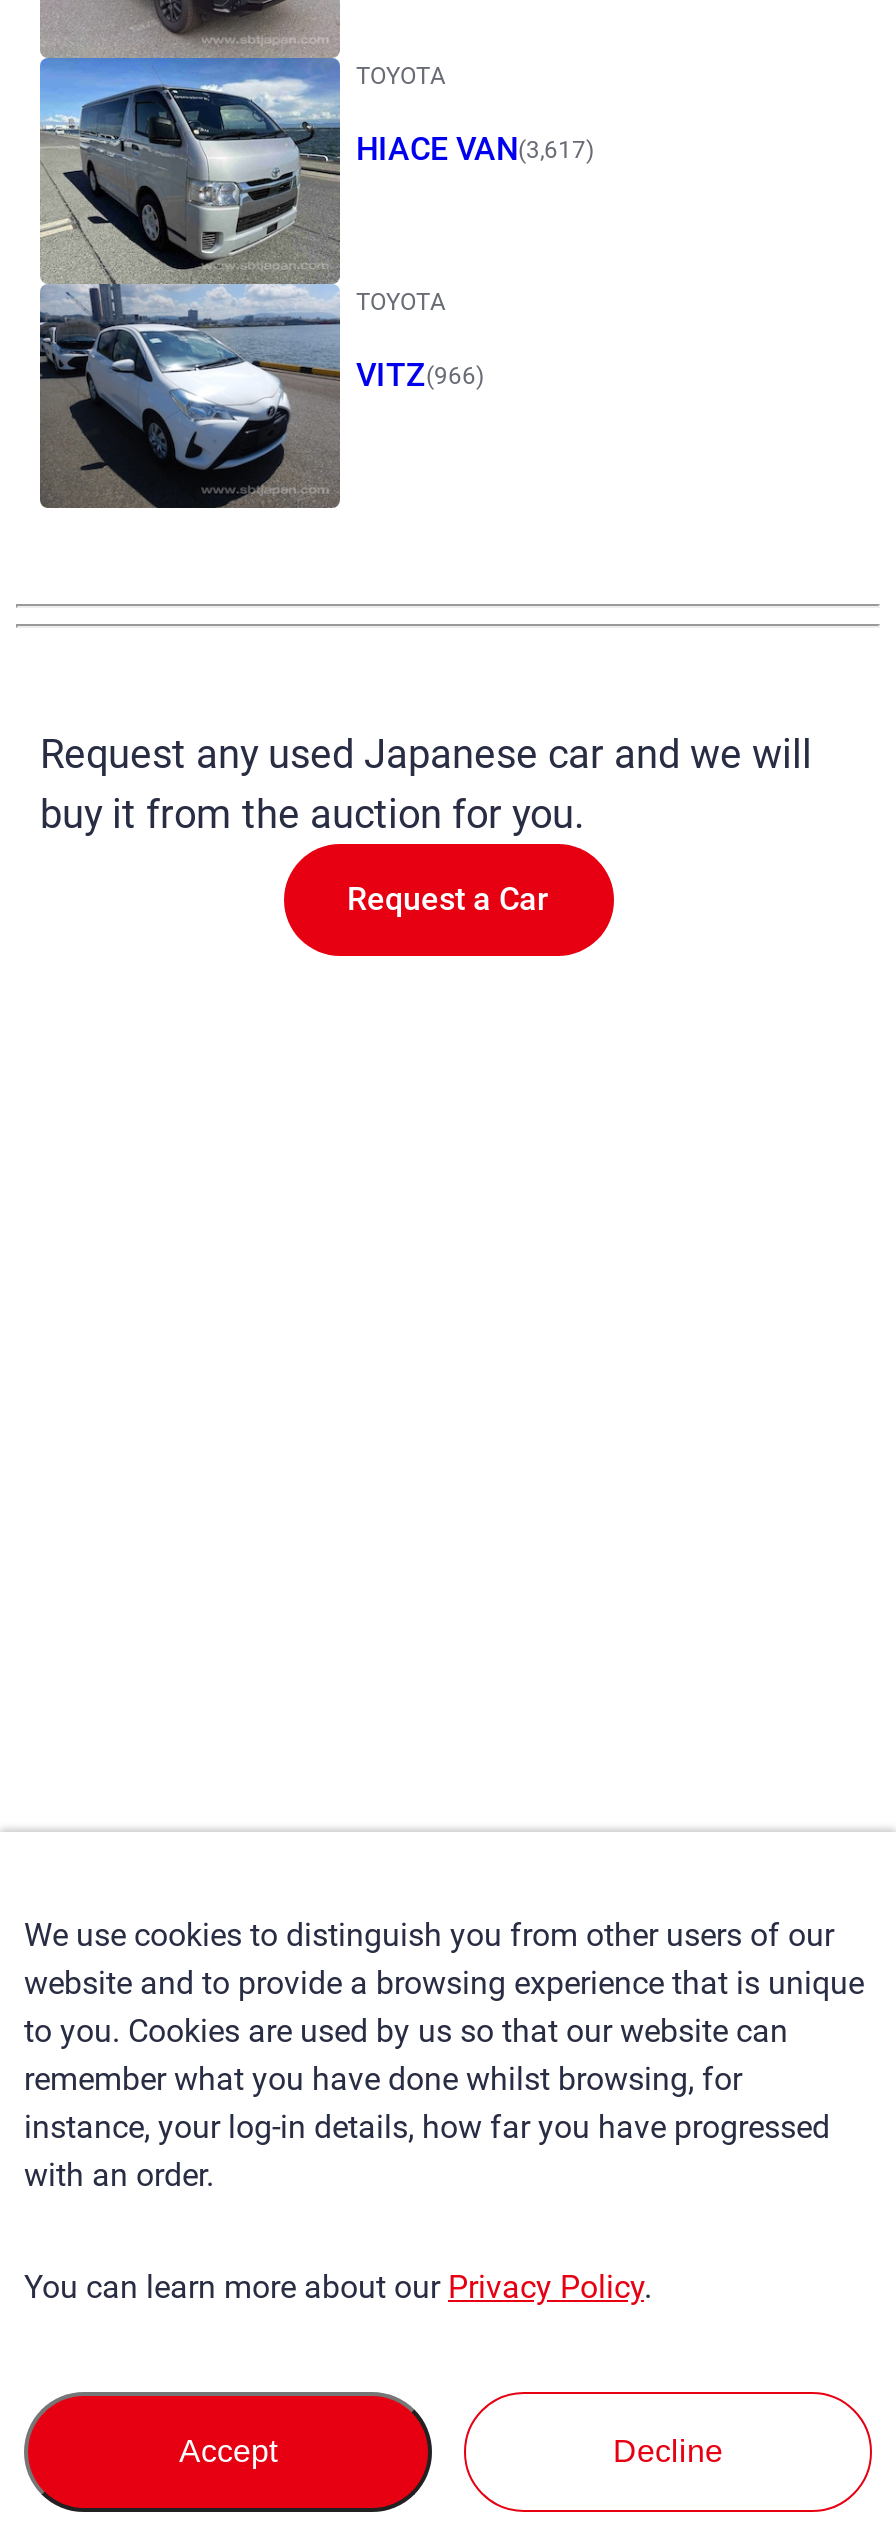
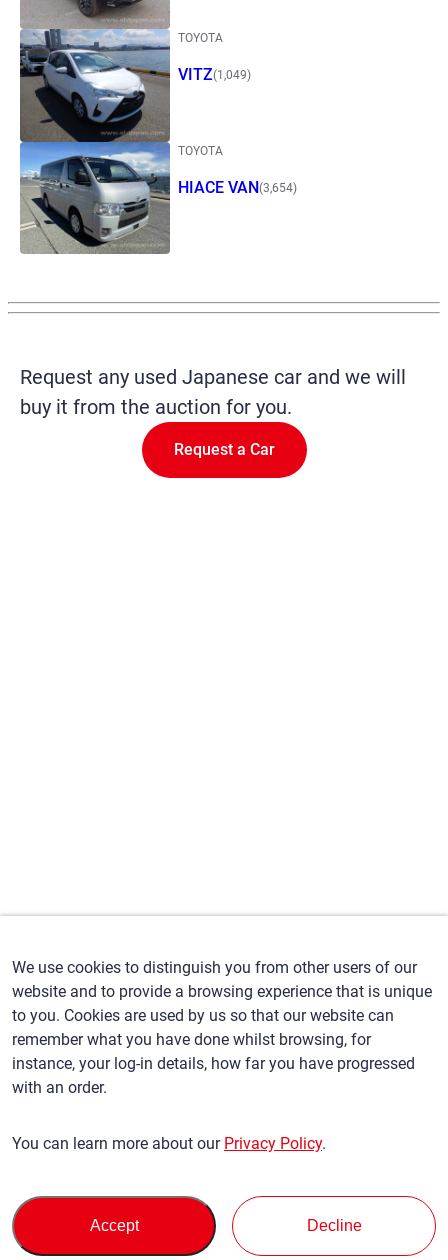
[38,58,594,508] [image] | HIACE VAN(3,617) -> [19,29,251,254] [image] | VITZ(1,049)
[356,356,484,394] VITZ(966) -> [178,178,297,197] HIACE VAN(3,654)

